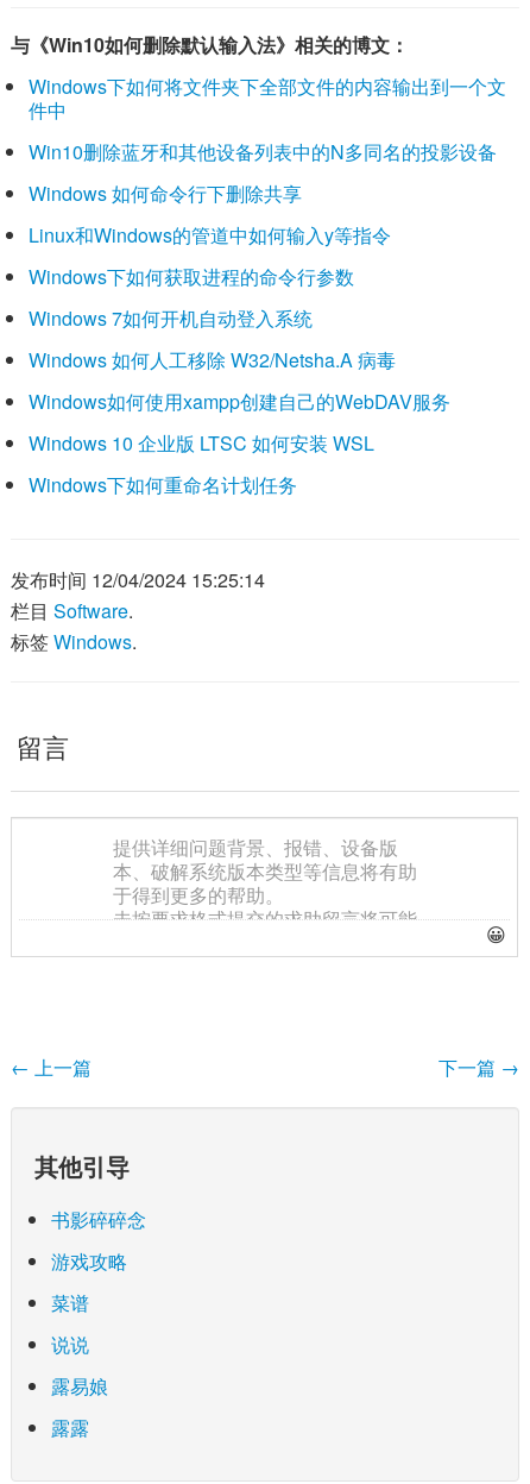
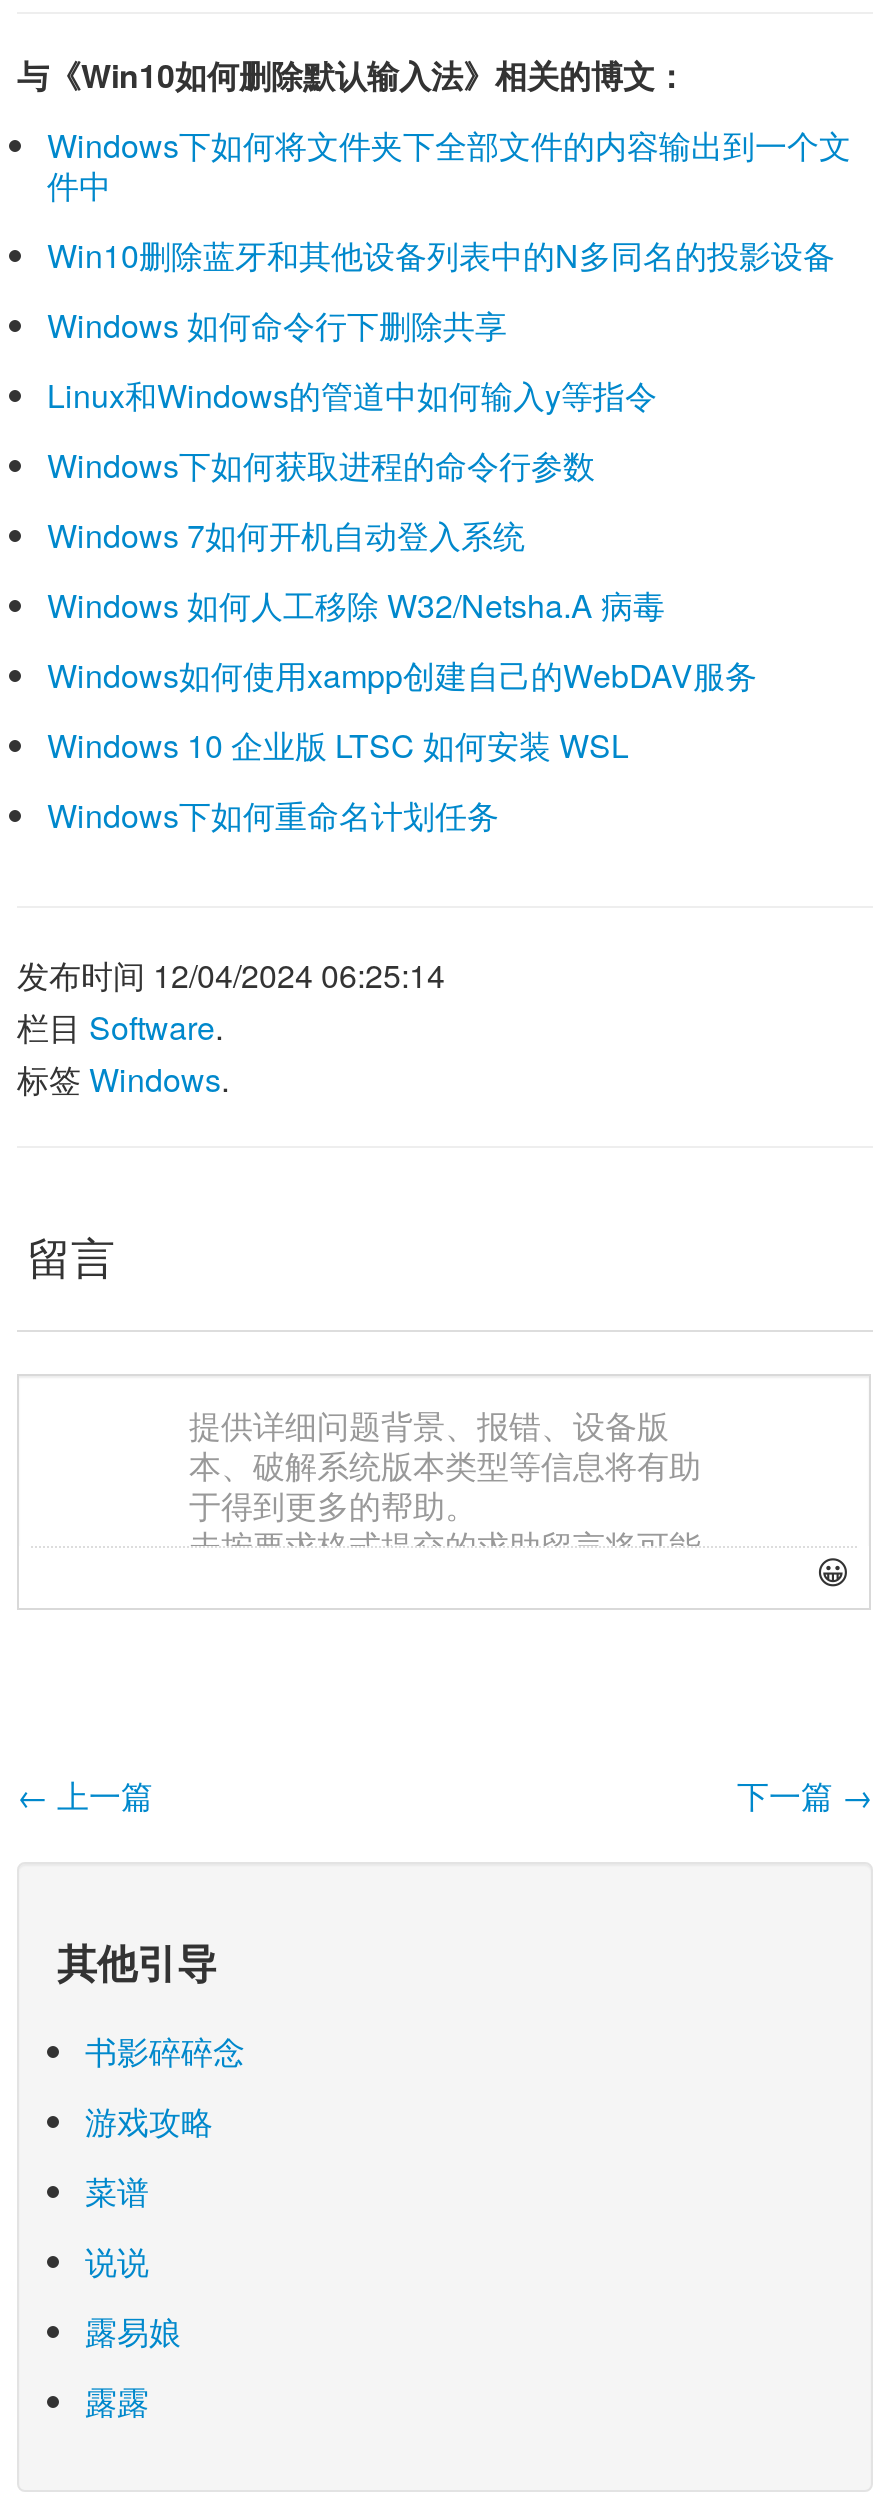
[11,566,265,593] 发布时间 12/04/2024 15:25:14 -> [17,951,445,997] 发布时间 12/04/2024 06:25:14

